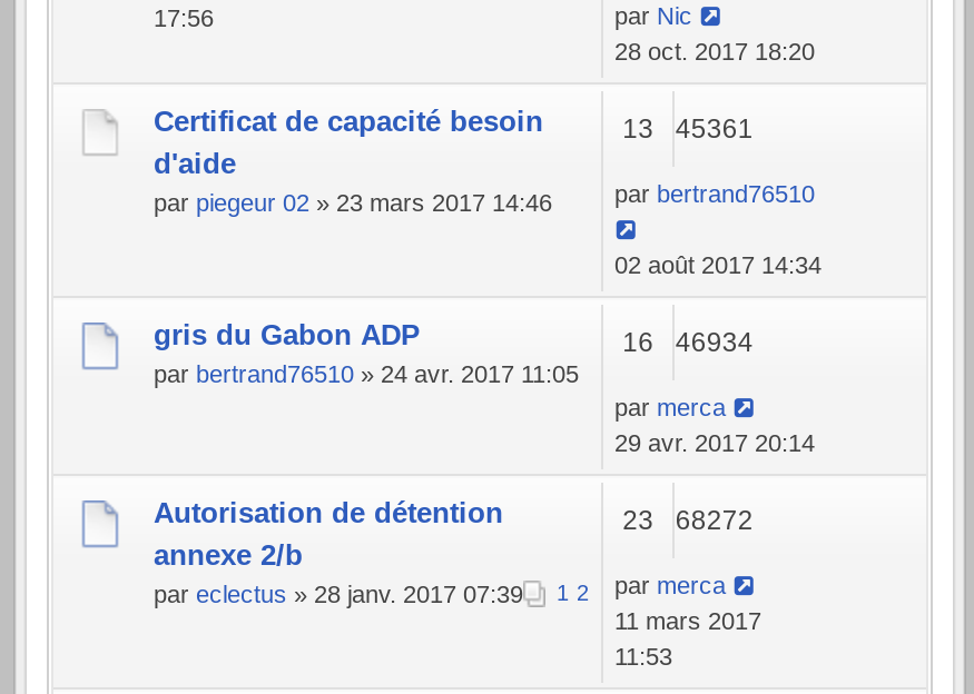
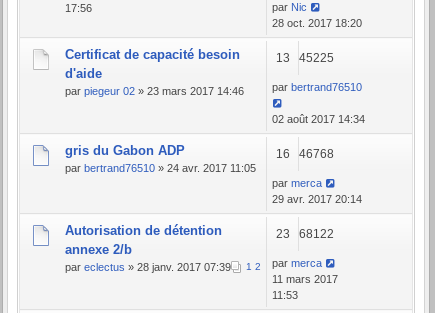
[623,114,753,145] 13 45361 -> [276,51,334,65] 13 45225
[623,327,753,358] 16 46934 -> [276,147,334,161] 16 46768
[623,505,753,536] 23 68272 -> [276,227,334,241] 23 68122

